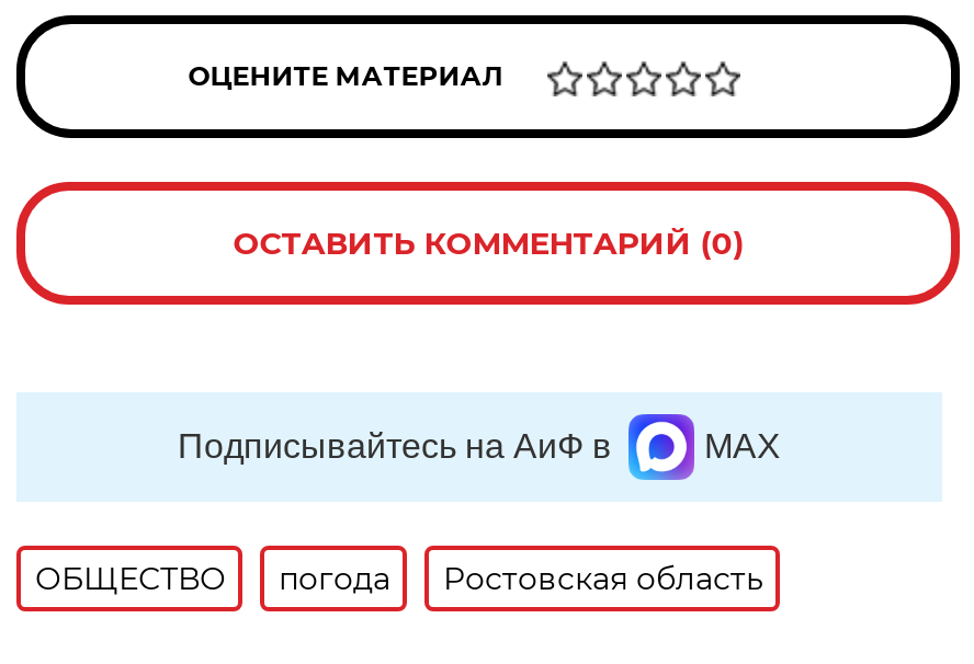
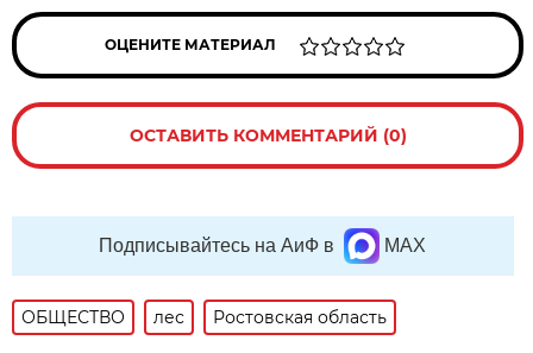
[278,559,390,598] погода -> [154,307,185,328] лес

